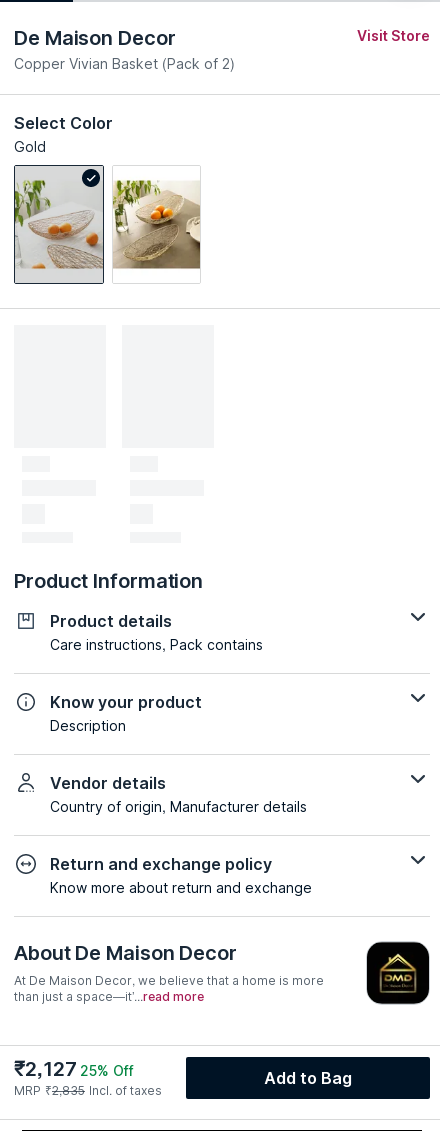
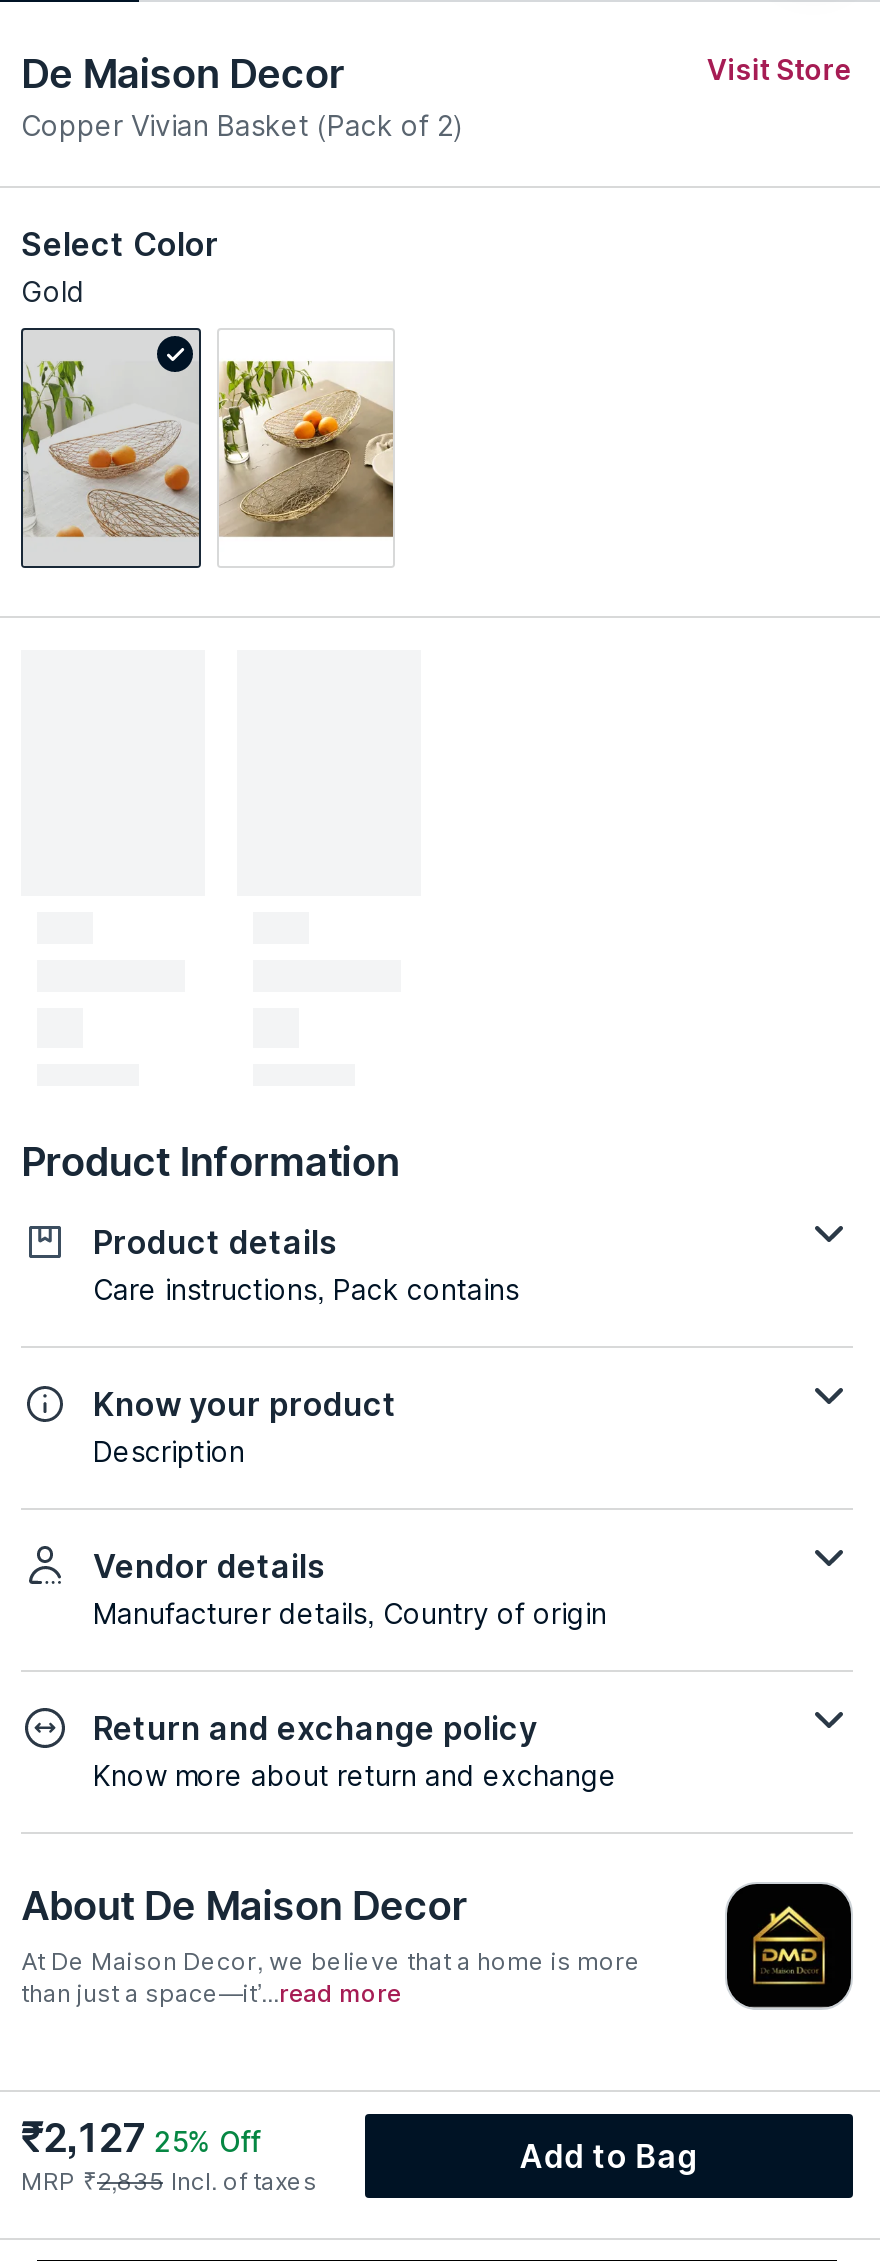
[50,798,307,815] Country of origin, Manufacturer details -> [93,1595,607,1629] Manufacturer details, Country of origin

